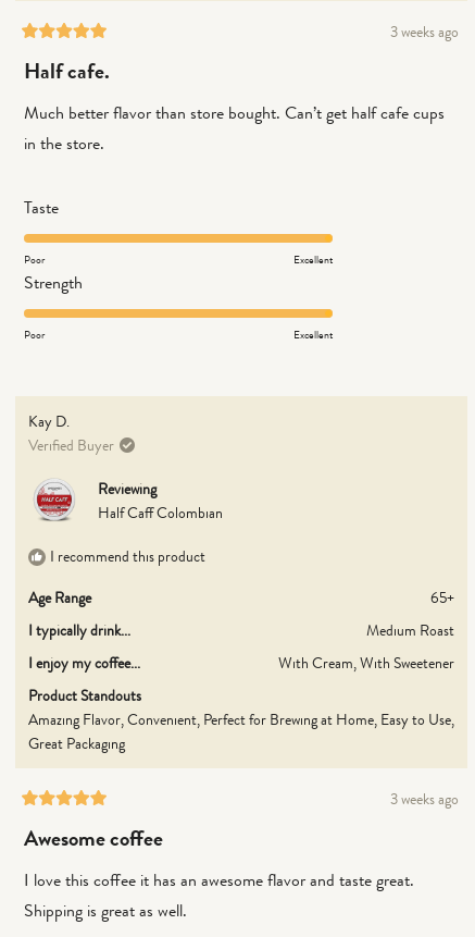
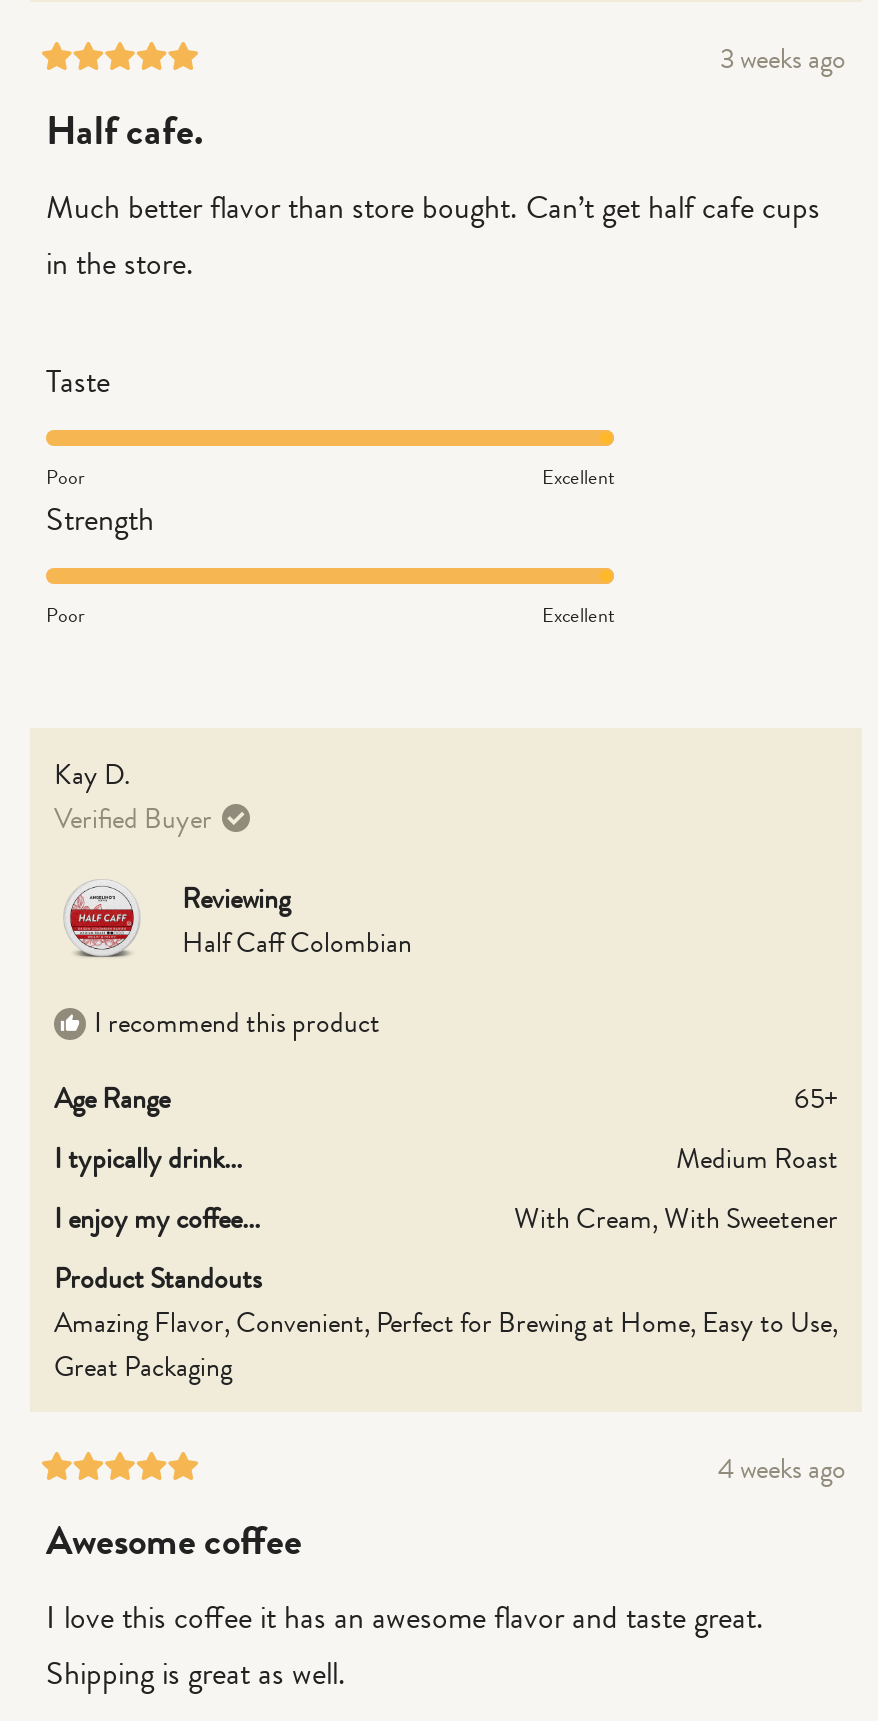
[390,788,459,810] 3 weeks ago -> [718,1448,846,1488] 4 weeks ago

